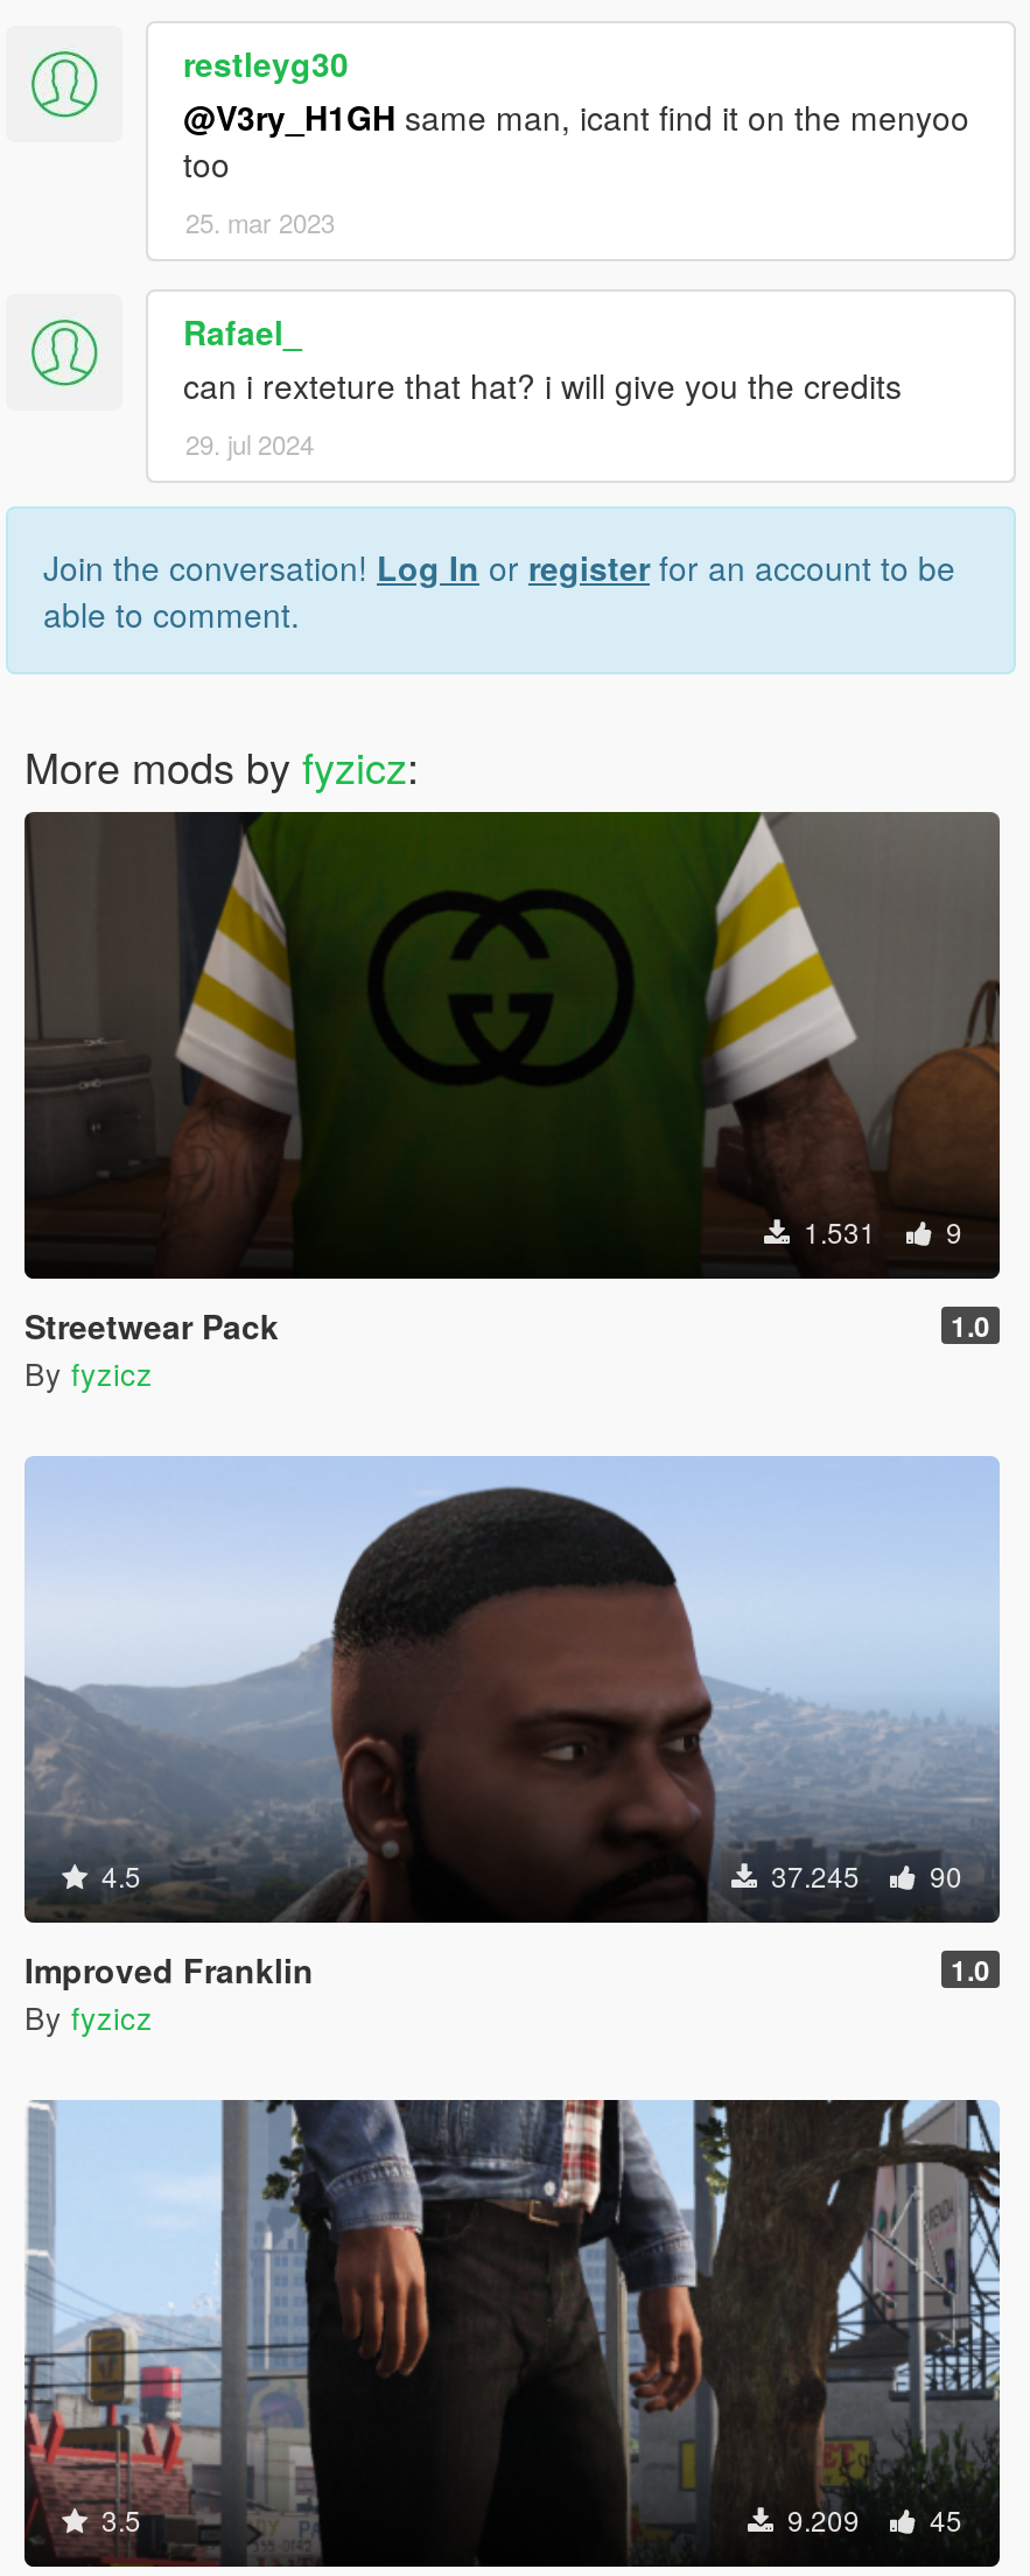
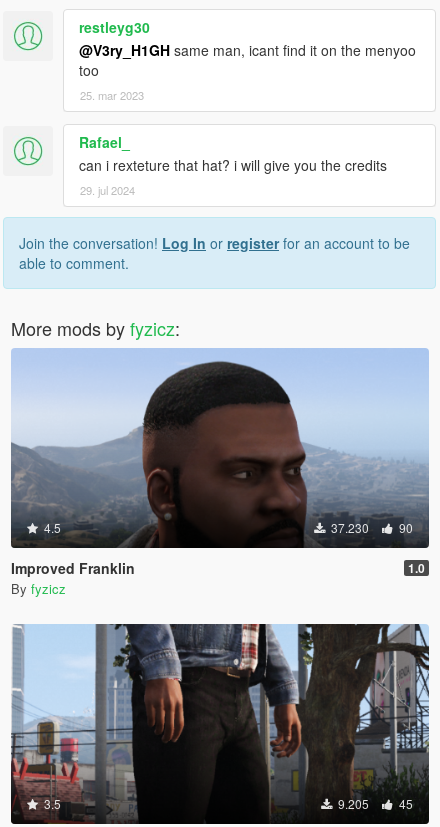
[22,810,1002,1395] [image] | 1.531 | 9 | Streetwear Pack | 1.0 | By fyzicz -> none
[764,1854,962,1894] 37.245 90 -> [328,519,413,536] 37.230 90
[780,2498,962,2538] 9.209 45 -> [335,795,413,812] 9.205 45

